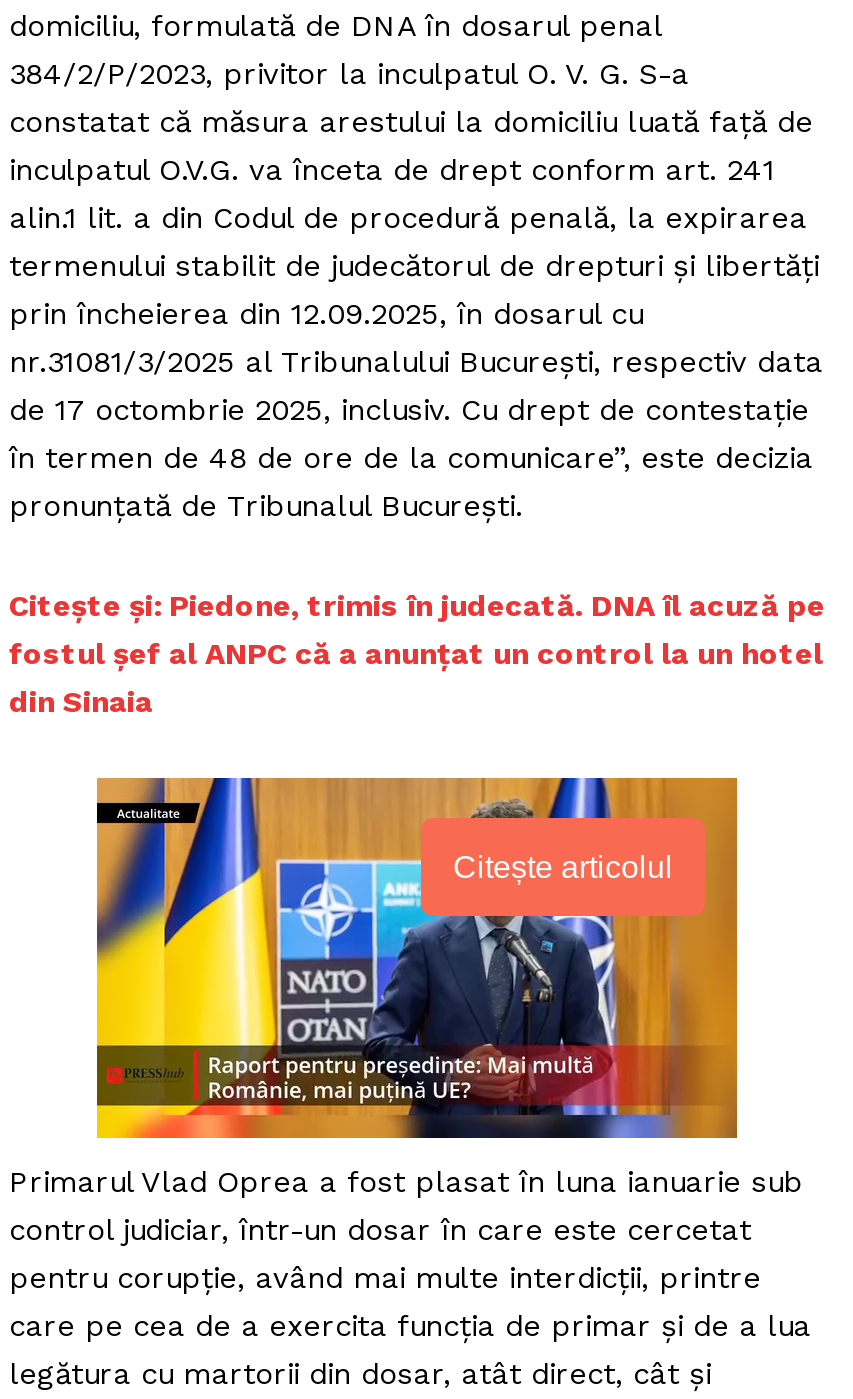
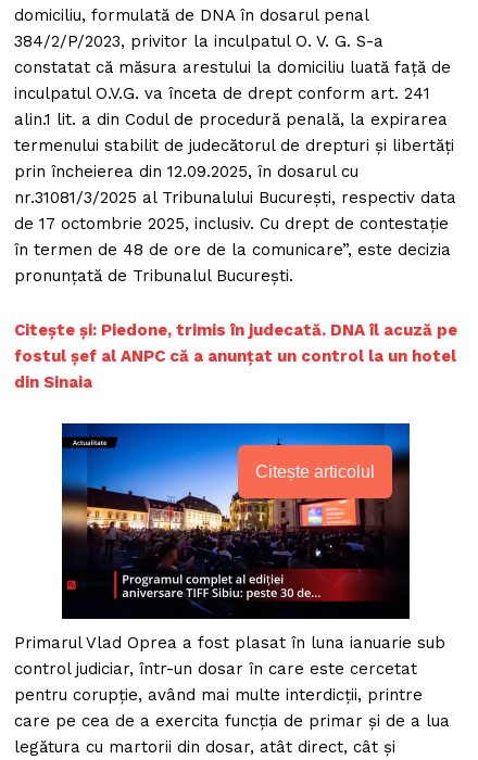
[95,775,739,1141] [image] -> [61,422,411,620] [image]

